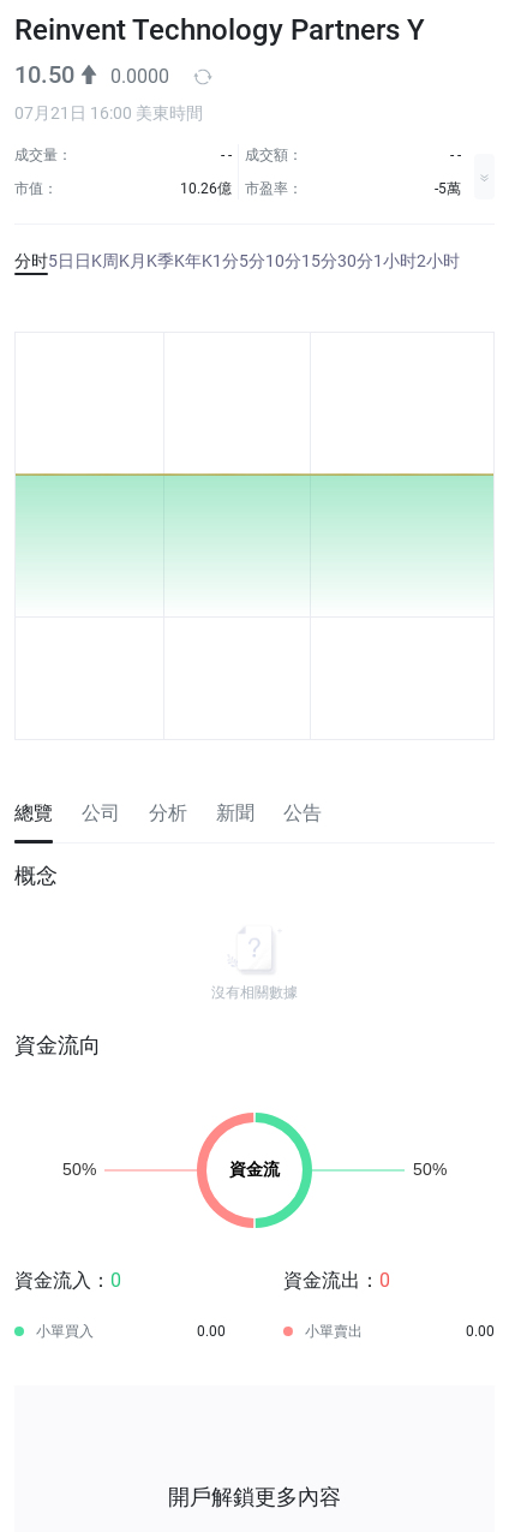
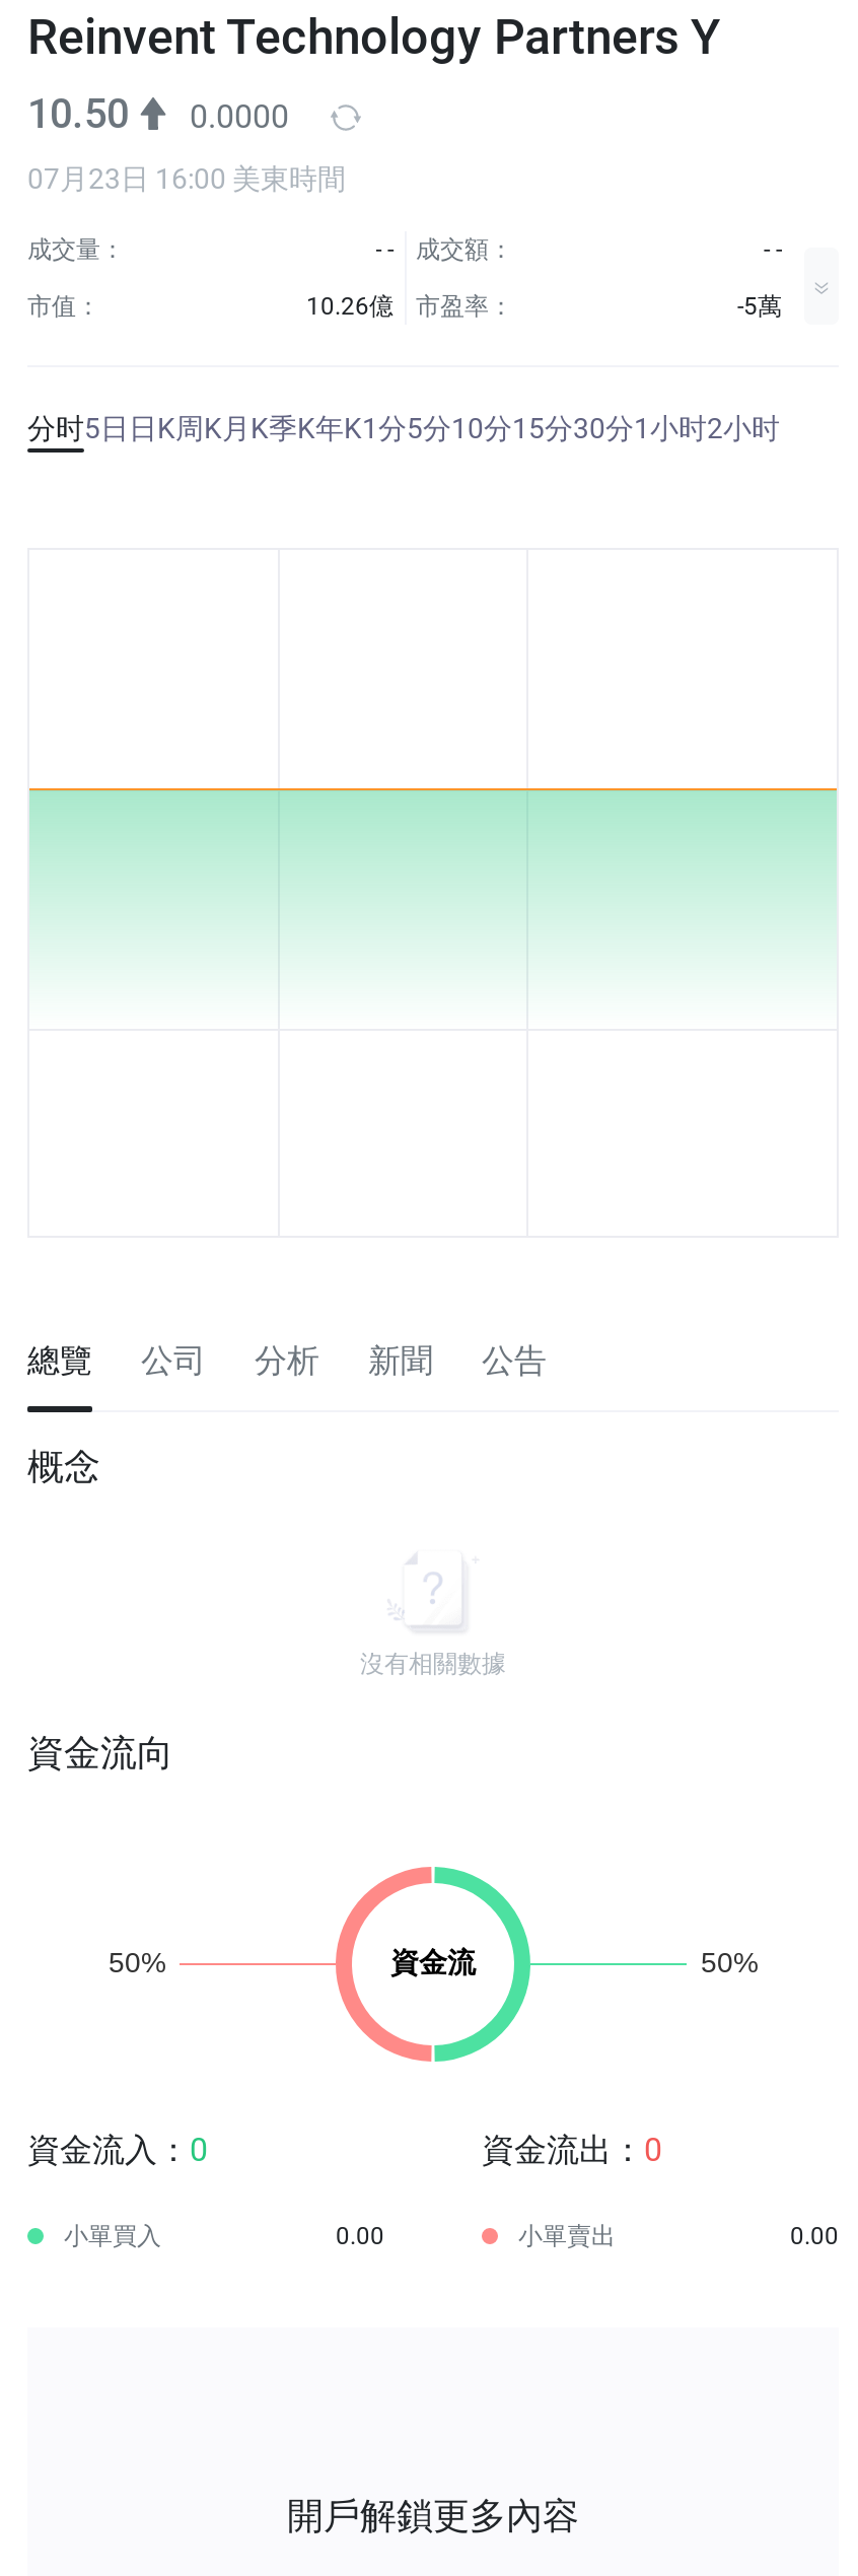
[14,103,203,122] 07月21日 16:00 美東時間 -> [27,162,346,194] 07月23日 16:00 美東時間

